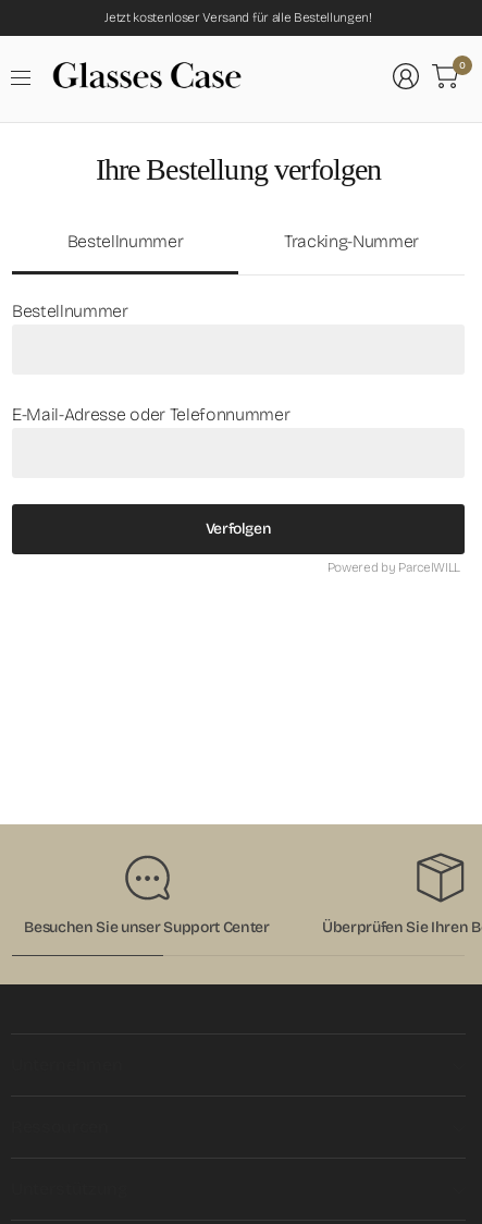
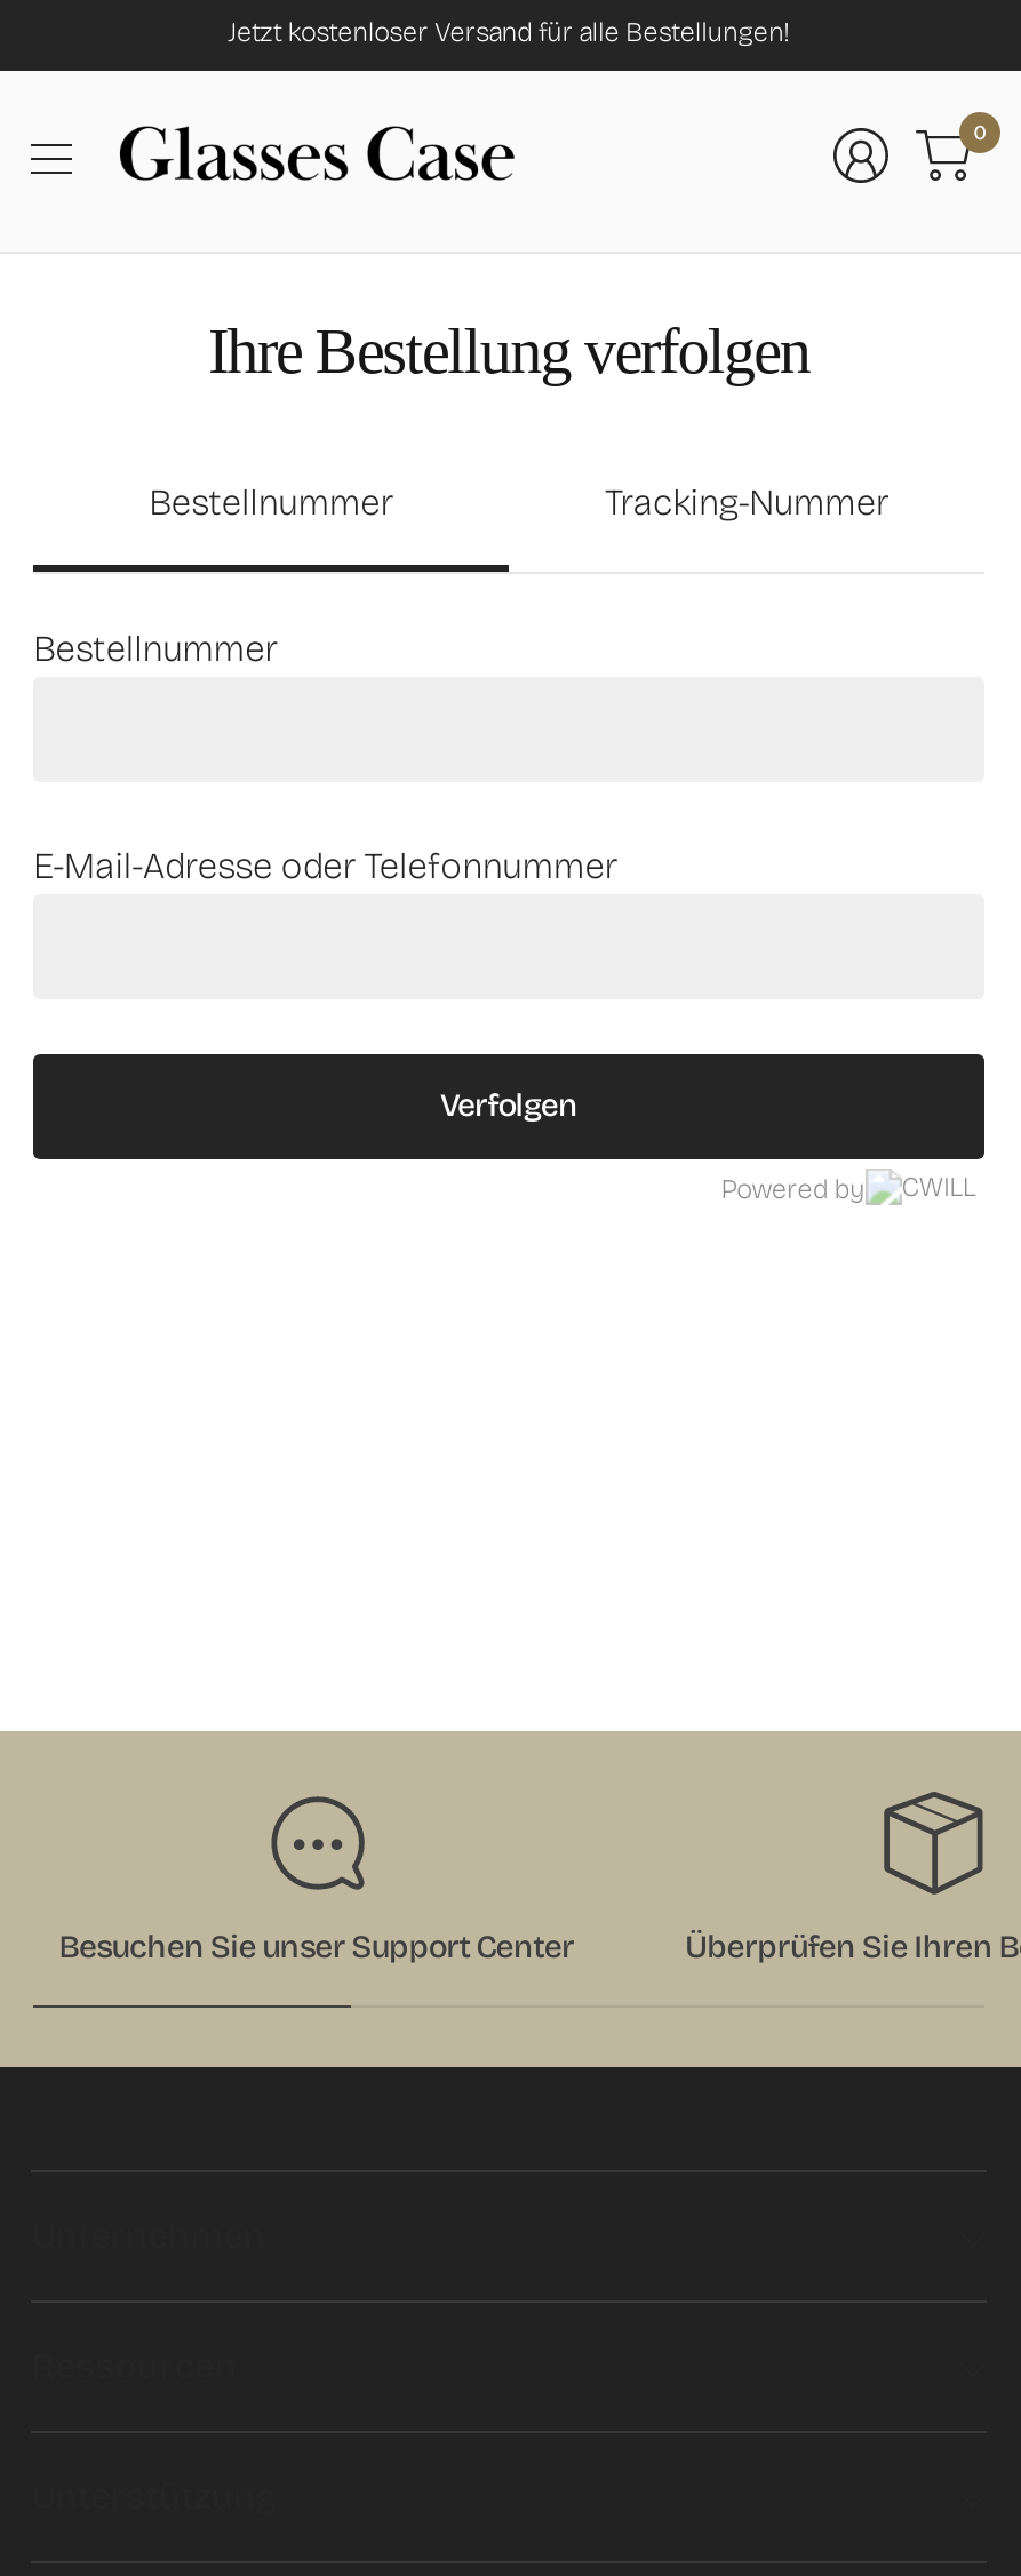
[327,560,460,575] Powered by ParcelWILL -> [721,1173,865,1205] Powered by

